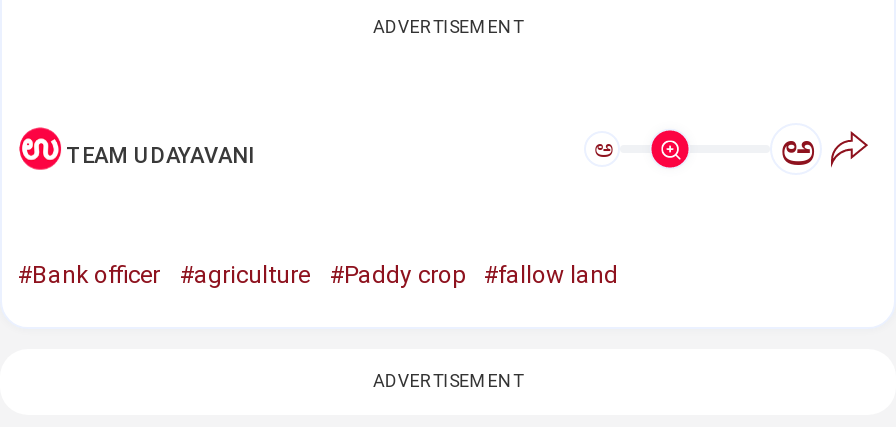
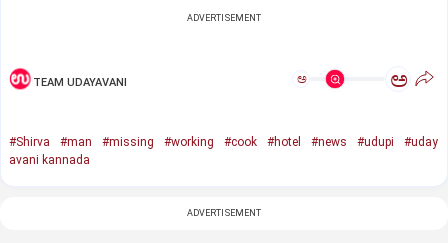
[18,262,618,290] #Bank officer | #agriculture | #Paddy crop | #fallow land -> [9,135,438,167] #Shirva | #man | #missing | #working | #cook | #hotel | #news | #udupi | #uday | avani kannada

